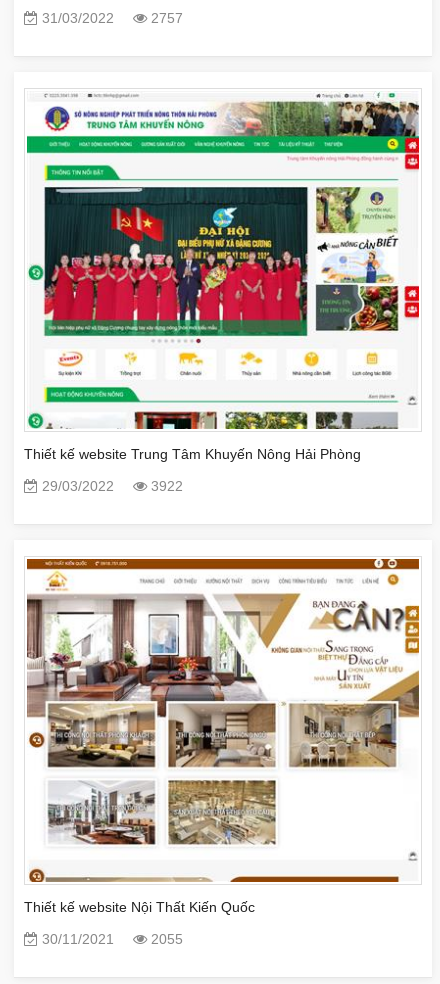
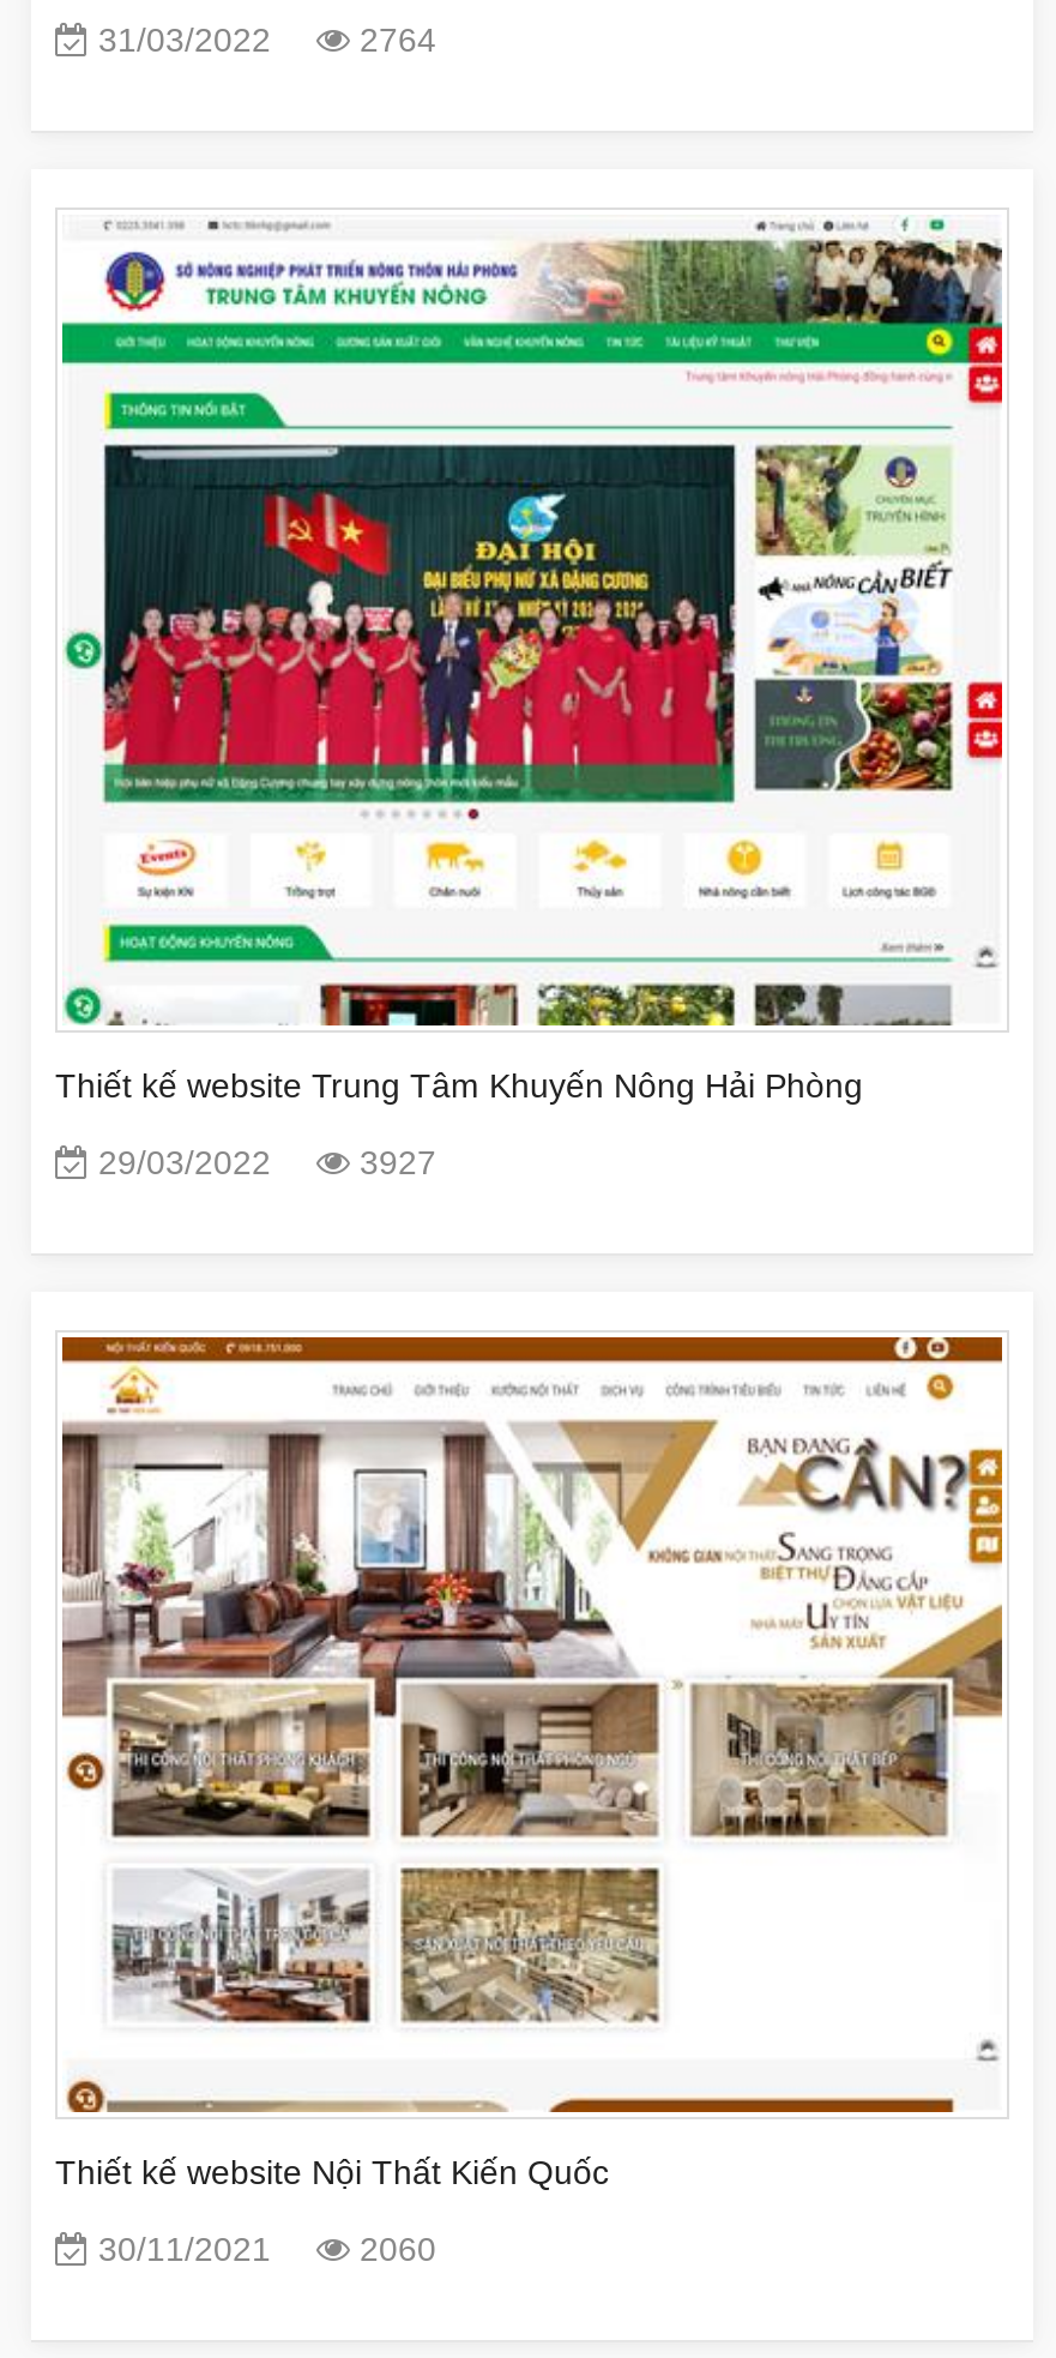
[147,10,183,26] 2757 -> [350,20,436,58] 2764
[147,478,183,494] 3922 -> [350,1143,436,1181] 3927
[147,931,183,947] 2055 -> [350,2230,436,2269] 2060

